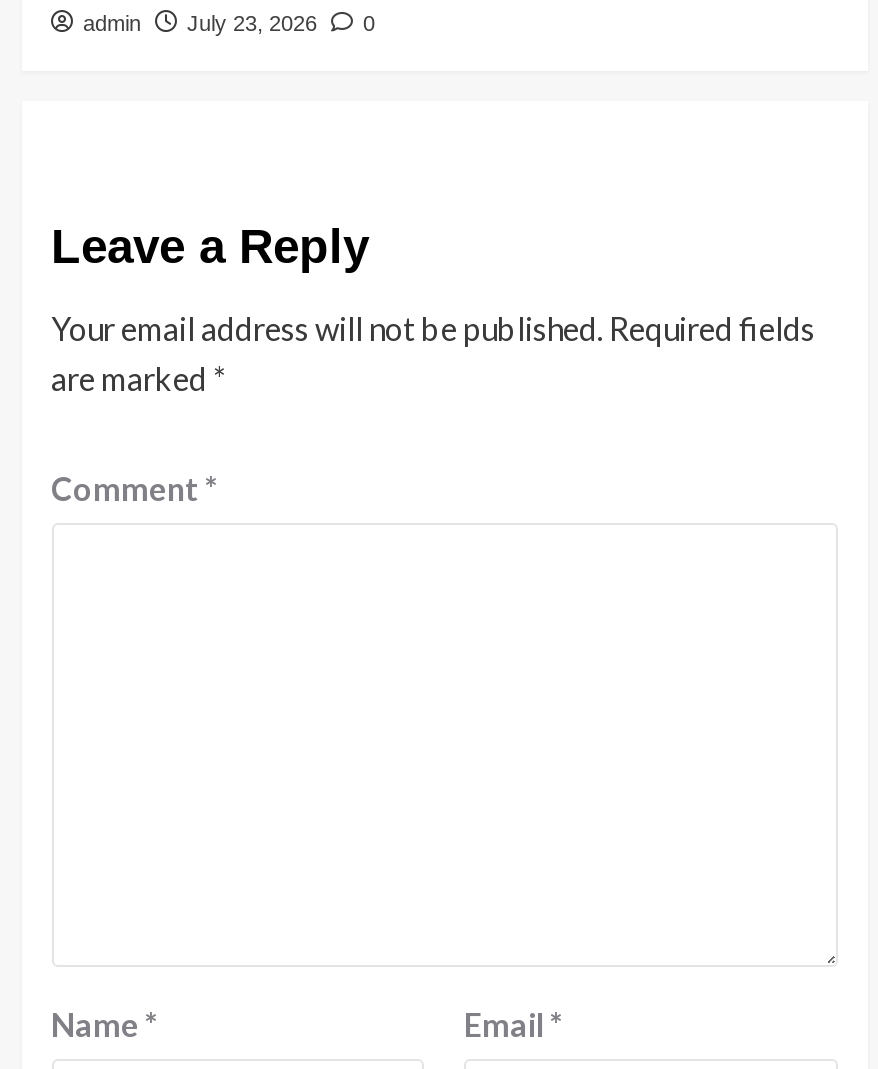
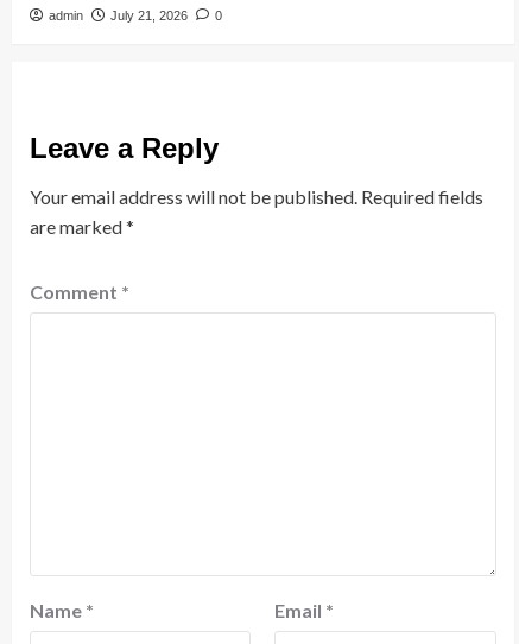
[83,10,375,34] admin July 23, 2026 0 -> [48,8,221,22] admin July 21, 2026 0

